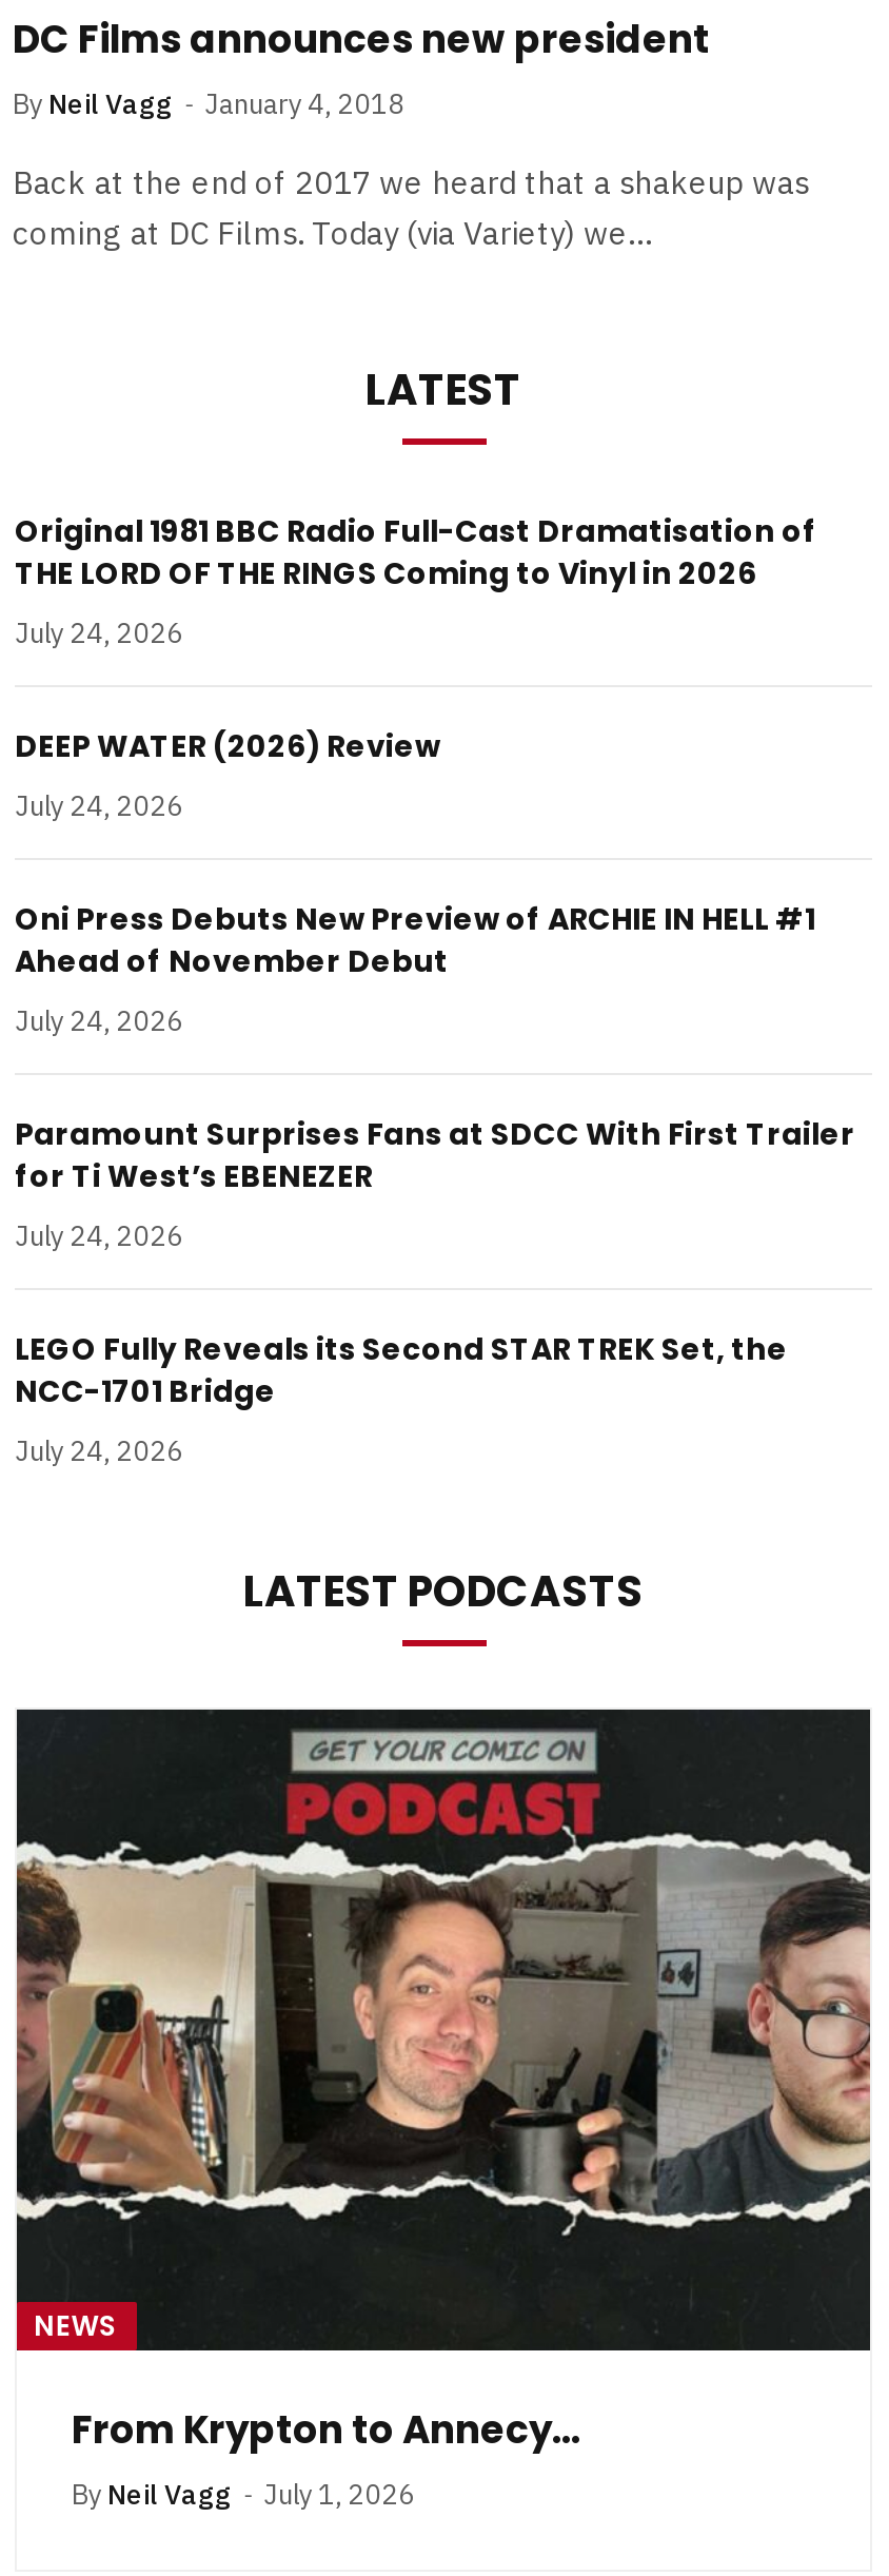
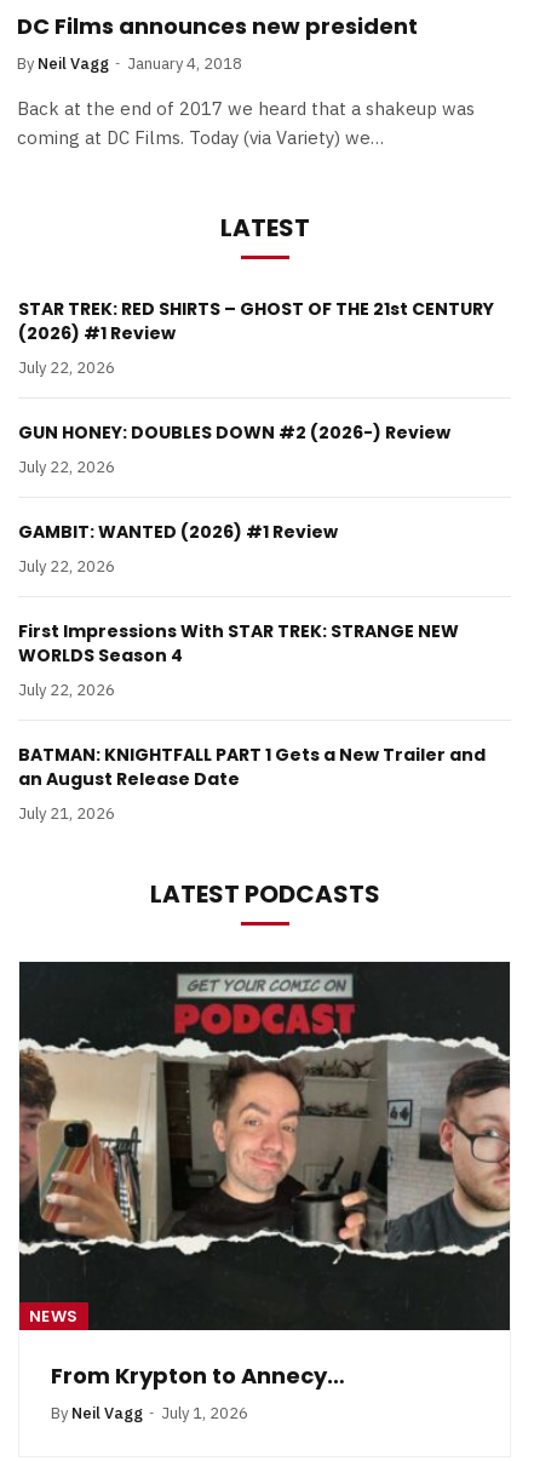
[15,510,817,594] Original 1981 BBC Radio Full-Cast Dramatisation of | THE LORD OF THE RINGS Coming to Vinyl in 2026 -> [18,297,494,345] STAR TREK: RED SHIRTS – GHOST OF THE 21st CENTURY | (2026) #1 Review
[15,616,183,651] July 24, 2026 -> [18,357,115,378] July 22, 2026
[15,725,440,767] DEEP WATER (2026) Review -> [18,420,450,445] GUN HONEY: DOUBLES DOWN #2 (2026-) Review
[15,788,183,824] July 24, 2026 -> [18,457,115,477] July 22, 2026
[15,898,815,982] Oni Press Debuts New Preview of ARCHIE IN HELL #1 | Ahead of November Debut -> [18,520,338,544] GAMBIT: WANTED (2026) #1 Review
[15,1003,183,1039] July 24, 2026 -> [18,556,115,577] July 22, 2026
[15,1113,855,1197] Paramount Surprises Fans at SDCC With First Trailer | for Ti West’s EBENEZER -> [18,619,459,668] First Impressions With STAR TREK: STRANGE NEW | WORLDS Season 4
[15,1218,183,1254] July 24, 2026 -> [18,680,115,700] July 22, 2026
[15,1328,788,1412] LEGO Fully Reveals its Second STAR TREK Set, the | NCC-1701 Bridge -> [18,743,486,791] BATMAN: KNIGHTFALL PART 1 Gets a New Trailer and | an August Release Date
[15,1433,183,1469] July 24, 2026 -> [18,803,115,824] July 21, 2026

